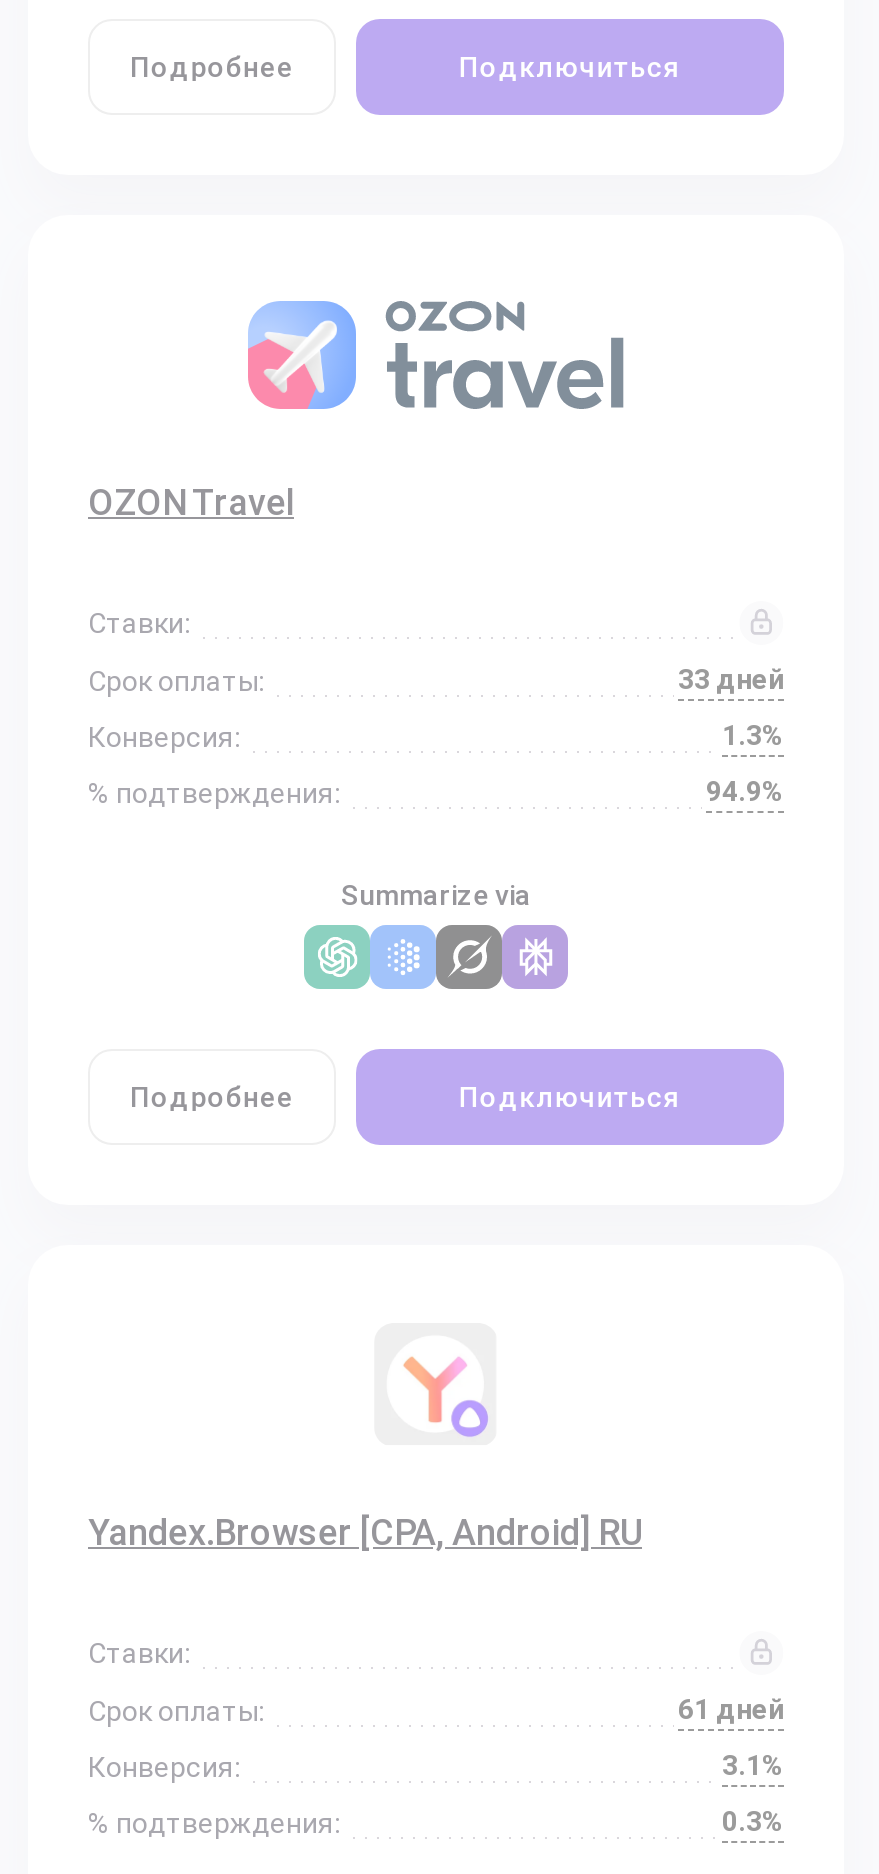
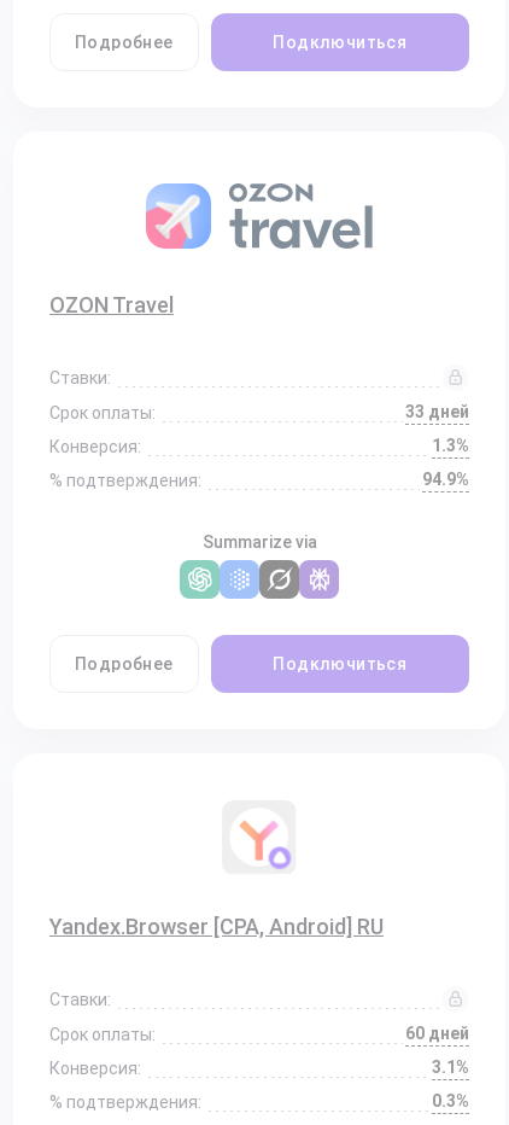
[678,1693,784,1725] 61 дней -> [405,1024,469,1043] 60 дней

